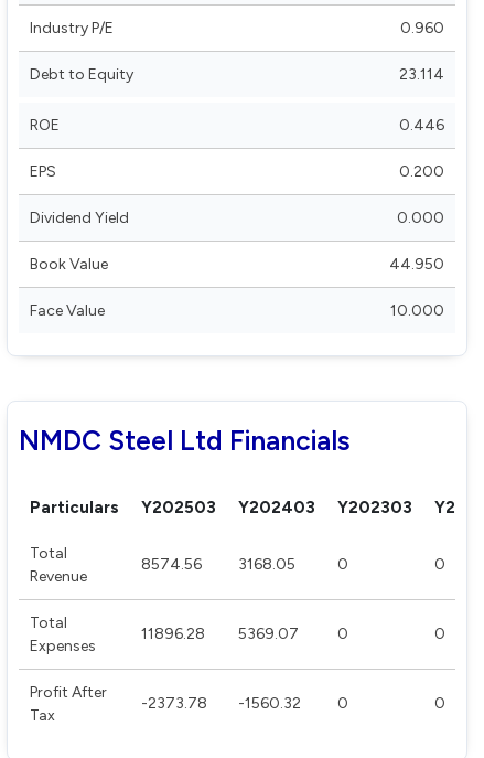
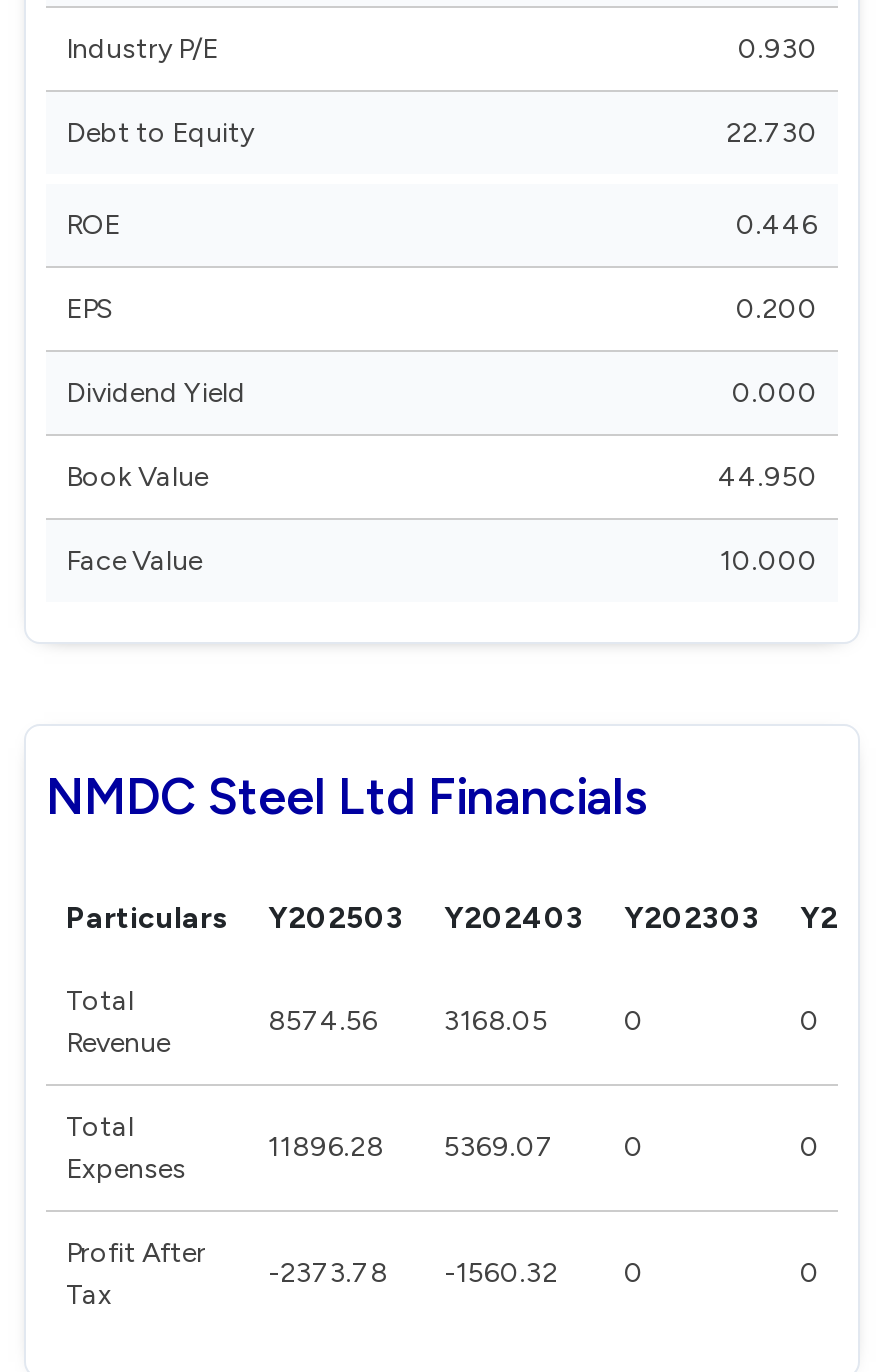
[400,19,444,38] 0.960 -> [738,32,818,66] 0.930
[399,65,444,84] 23.114 -> [726,116,818,150] 22.730

